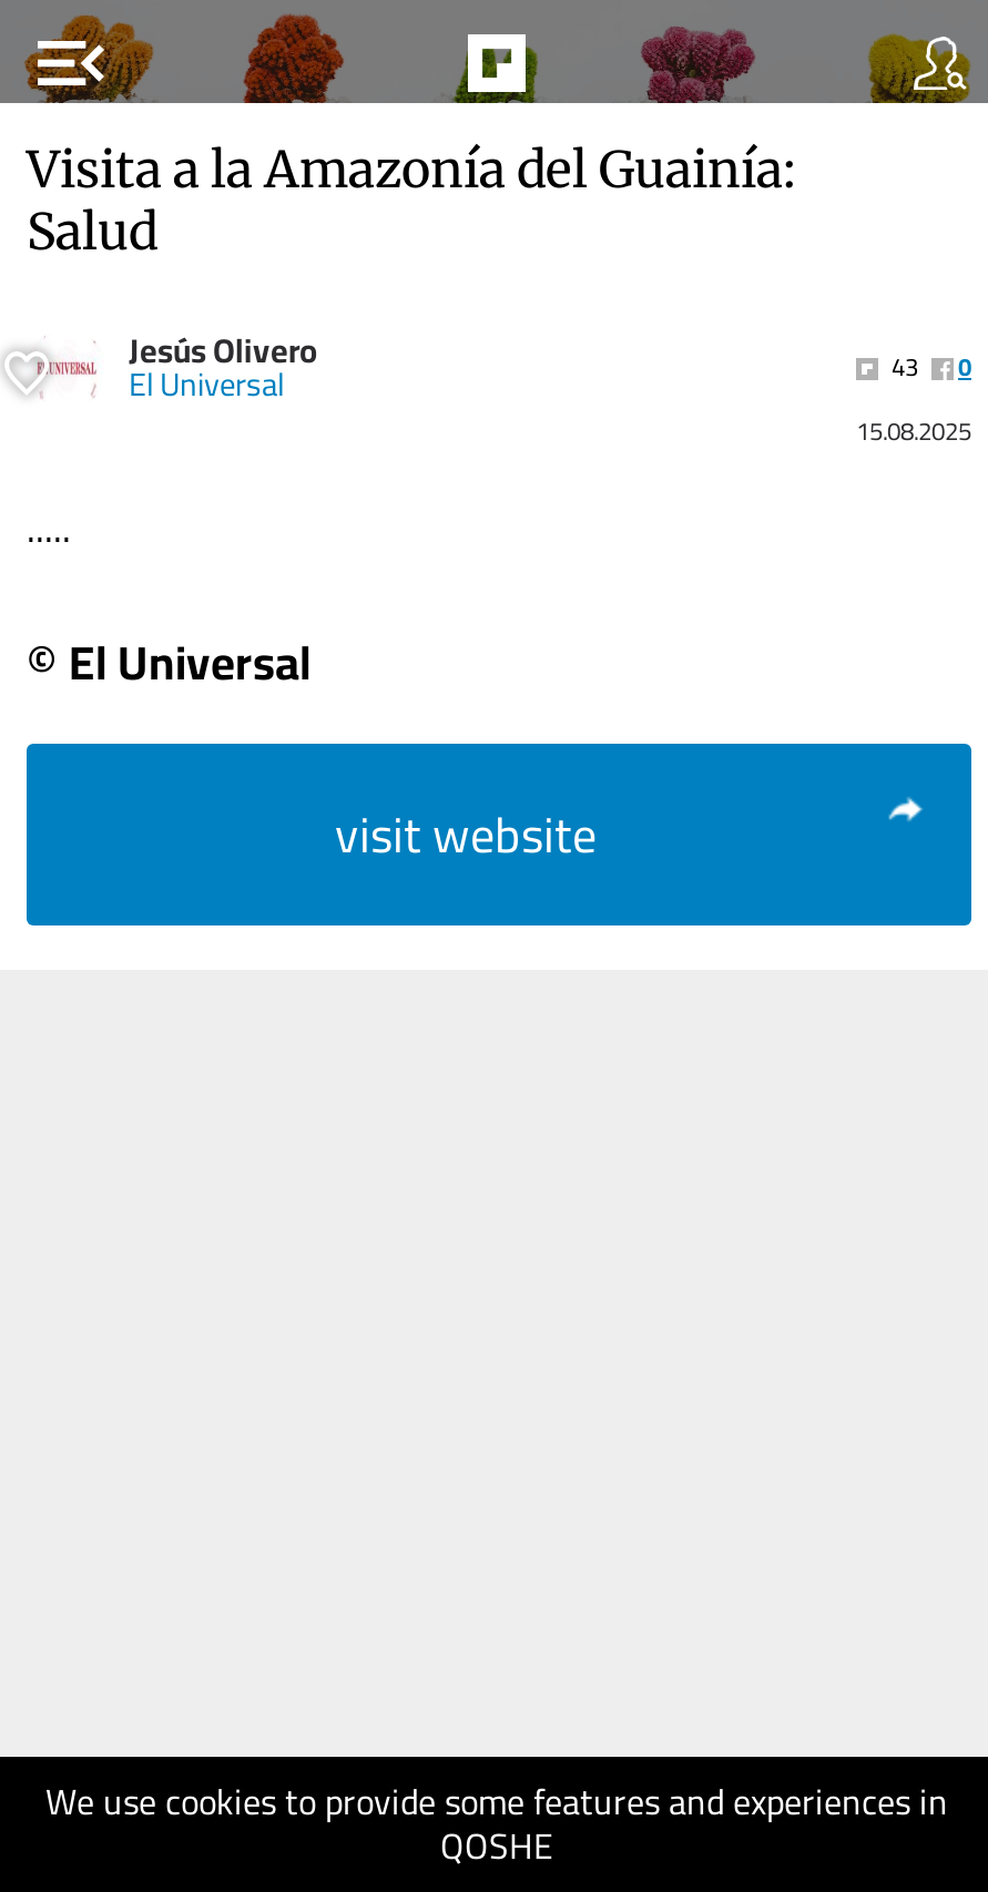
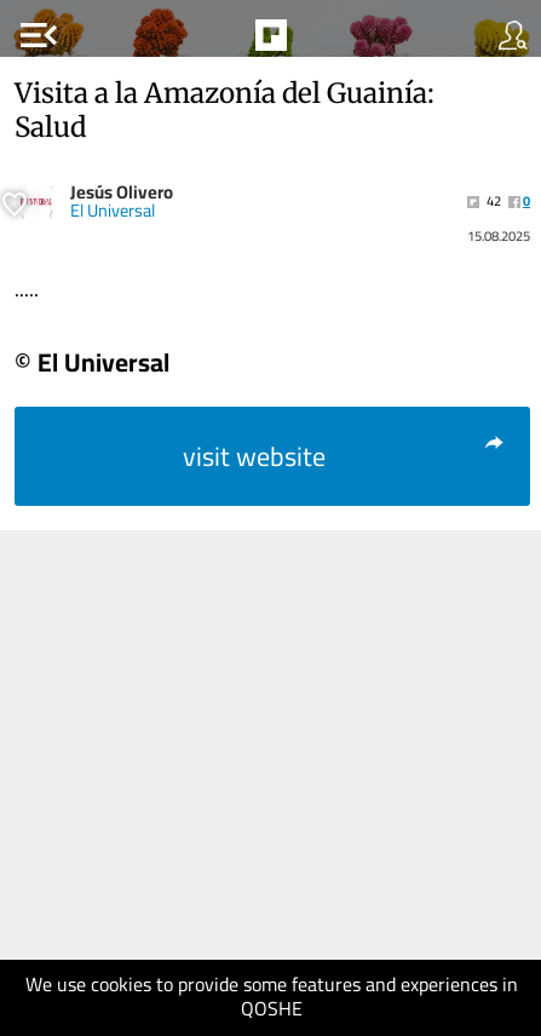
[892,342,971,389] 43 0 -> [487,188,530,213] 42 0

